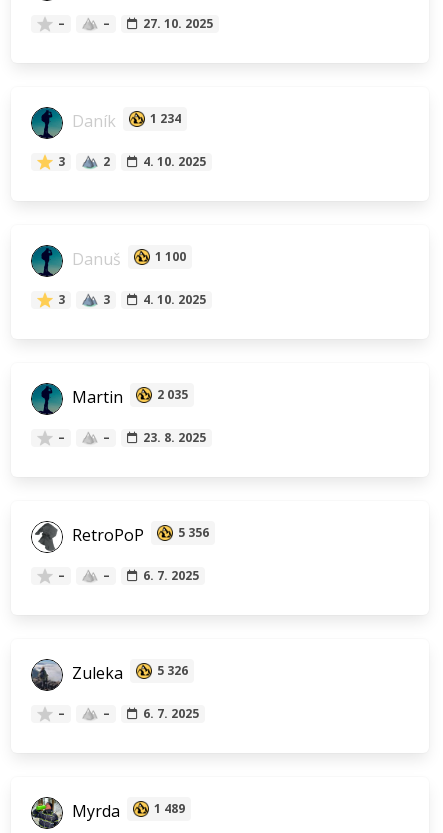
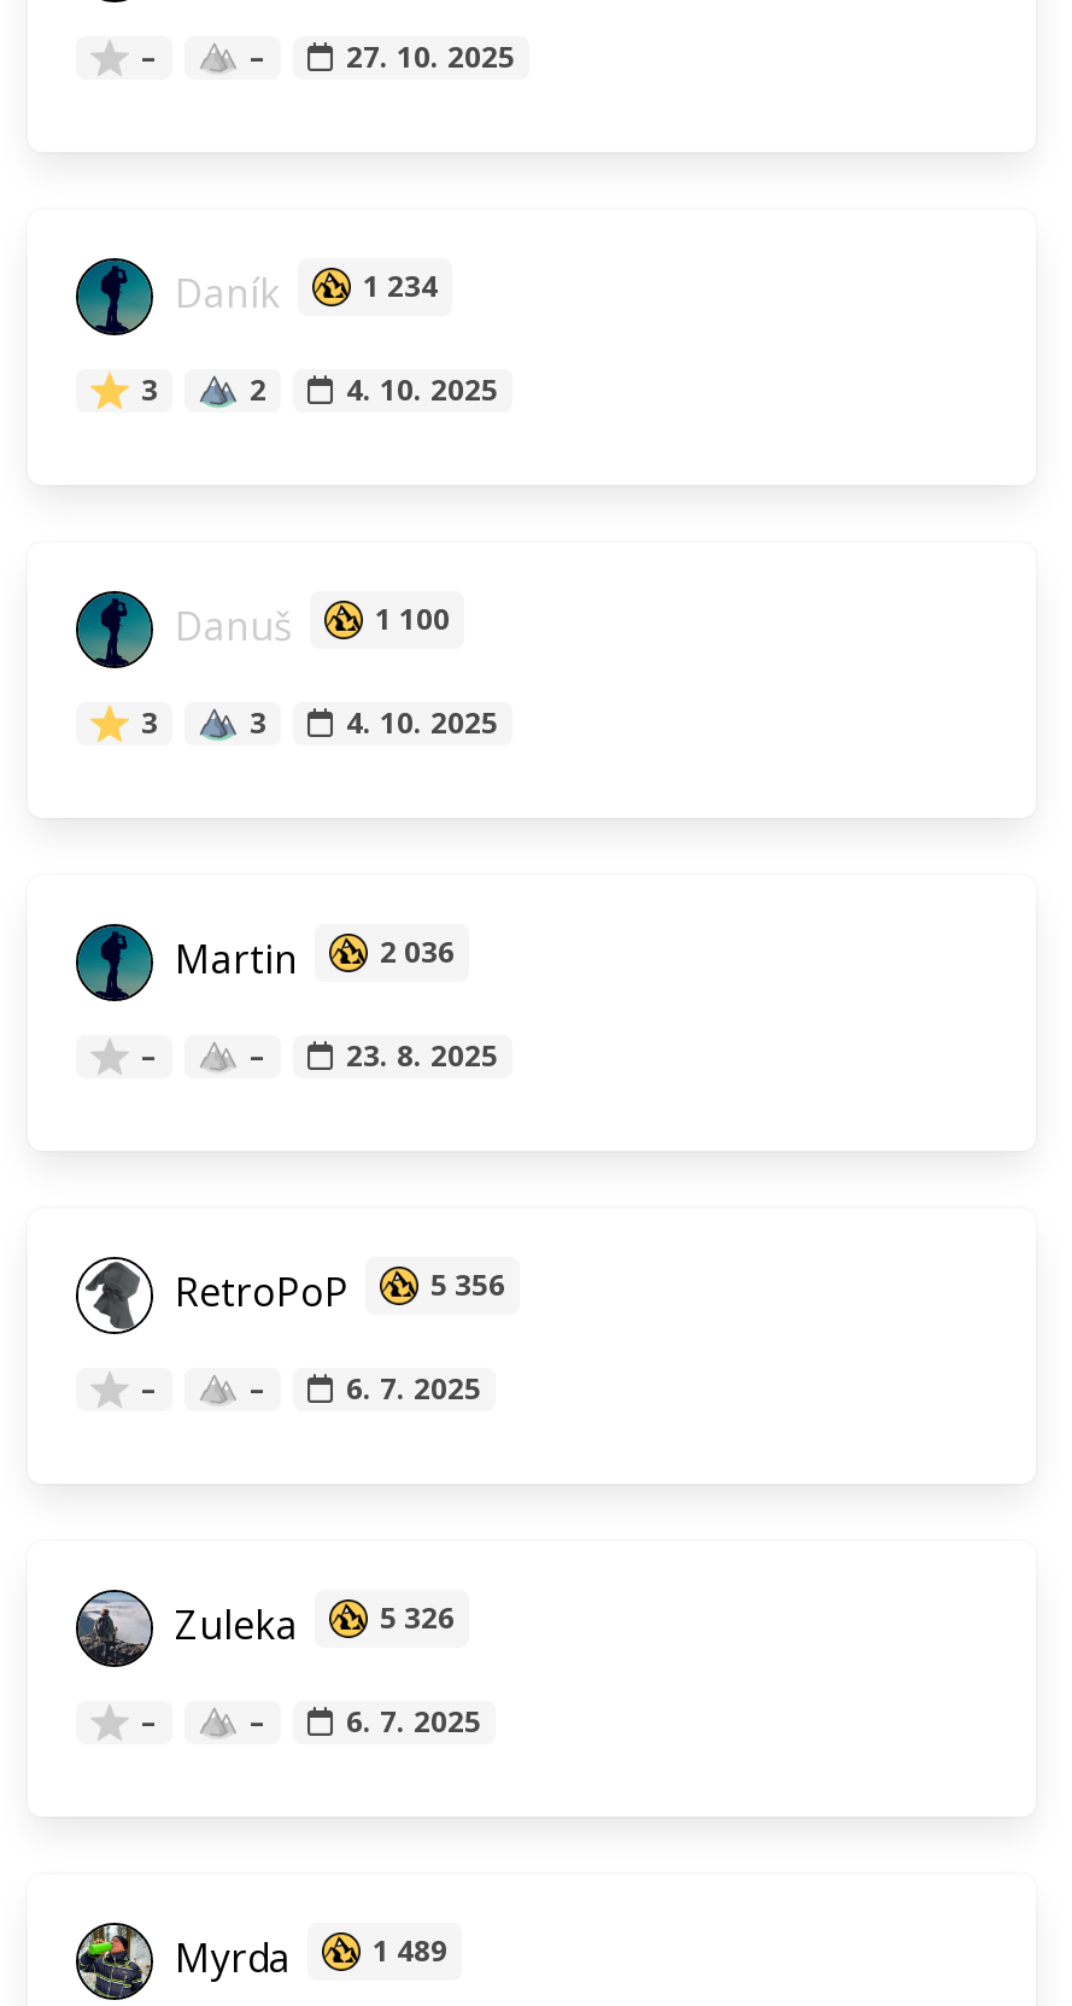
[68,386,188,408] Martin 2 035 -> [165,931,455,984] Martin 2 036

